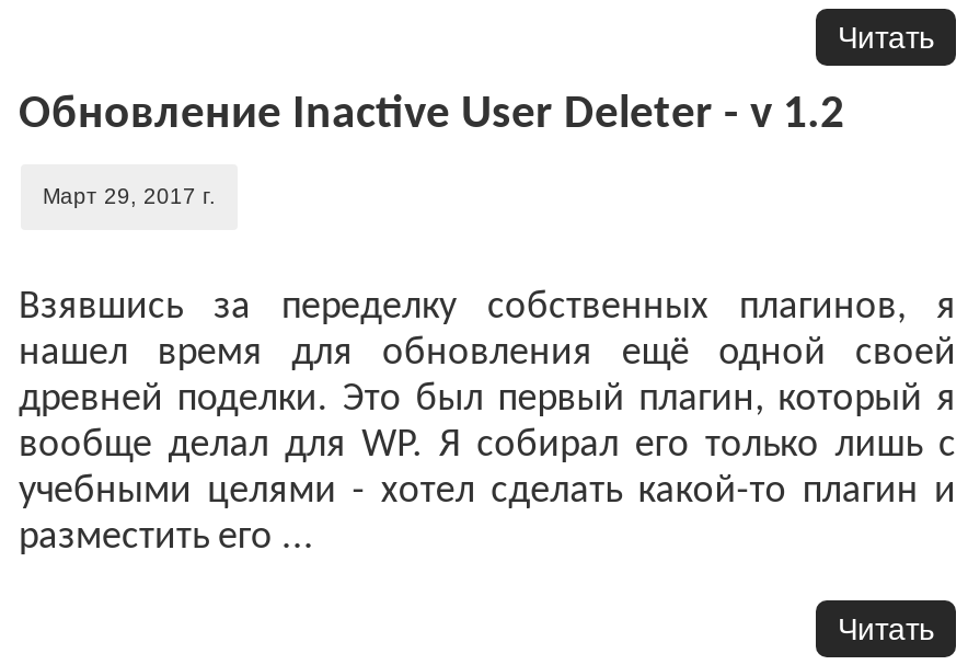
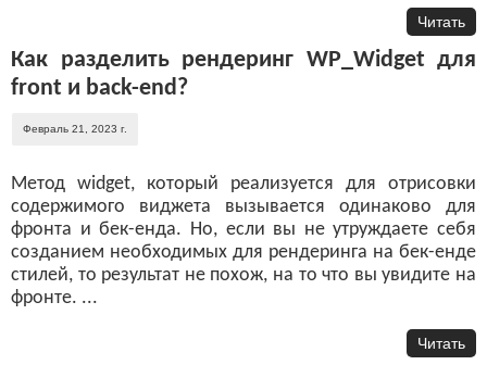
[19,92,844,138] Обновление Inactive User Deleter - v 1.2 -> [11,49,476,100] Как разделить рендеринг WP_Widget для | front и back-end?
[43,184,216,208] Март 29, 2017 г. -> [23,123,127,134] Февраль 21, 2023 г.
[19,287,956,558] Взявшись за переделку собственных плагинов, я | нашел время для обновления ещё одной своей | древней поделки. Это был первый плагин, который я | вообще делал для WP. Я собирал его только лишь с | учебными целями - хотел сделать какой-то плагин и | разместить его ... -> [11,174,476,308] Метод widget, который реализуется для отрисовки | содержимого виджета вызывается одинаково для | фронта и бек-енда. Но, если вы не утруждаете себя | созданием необходимых для рендеринга на бек-енде | стилей, то результат не похож, на то что вы увидите на | фронте. ...

